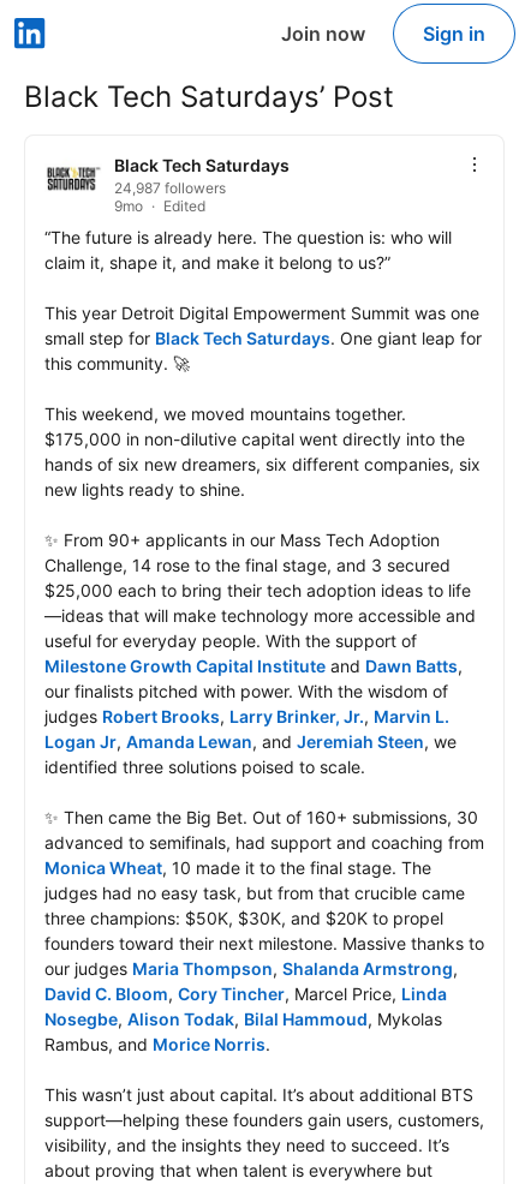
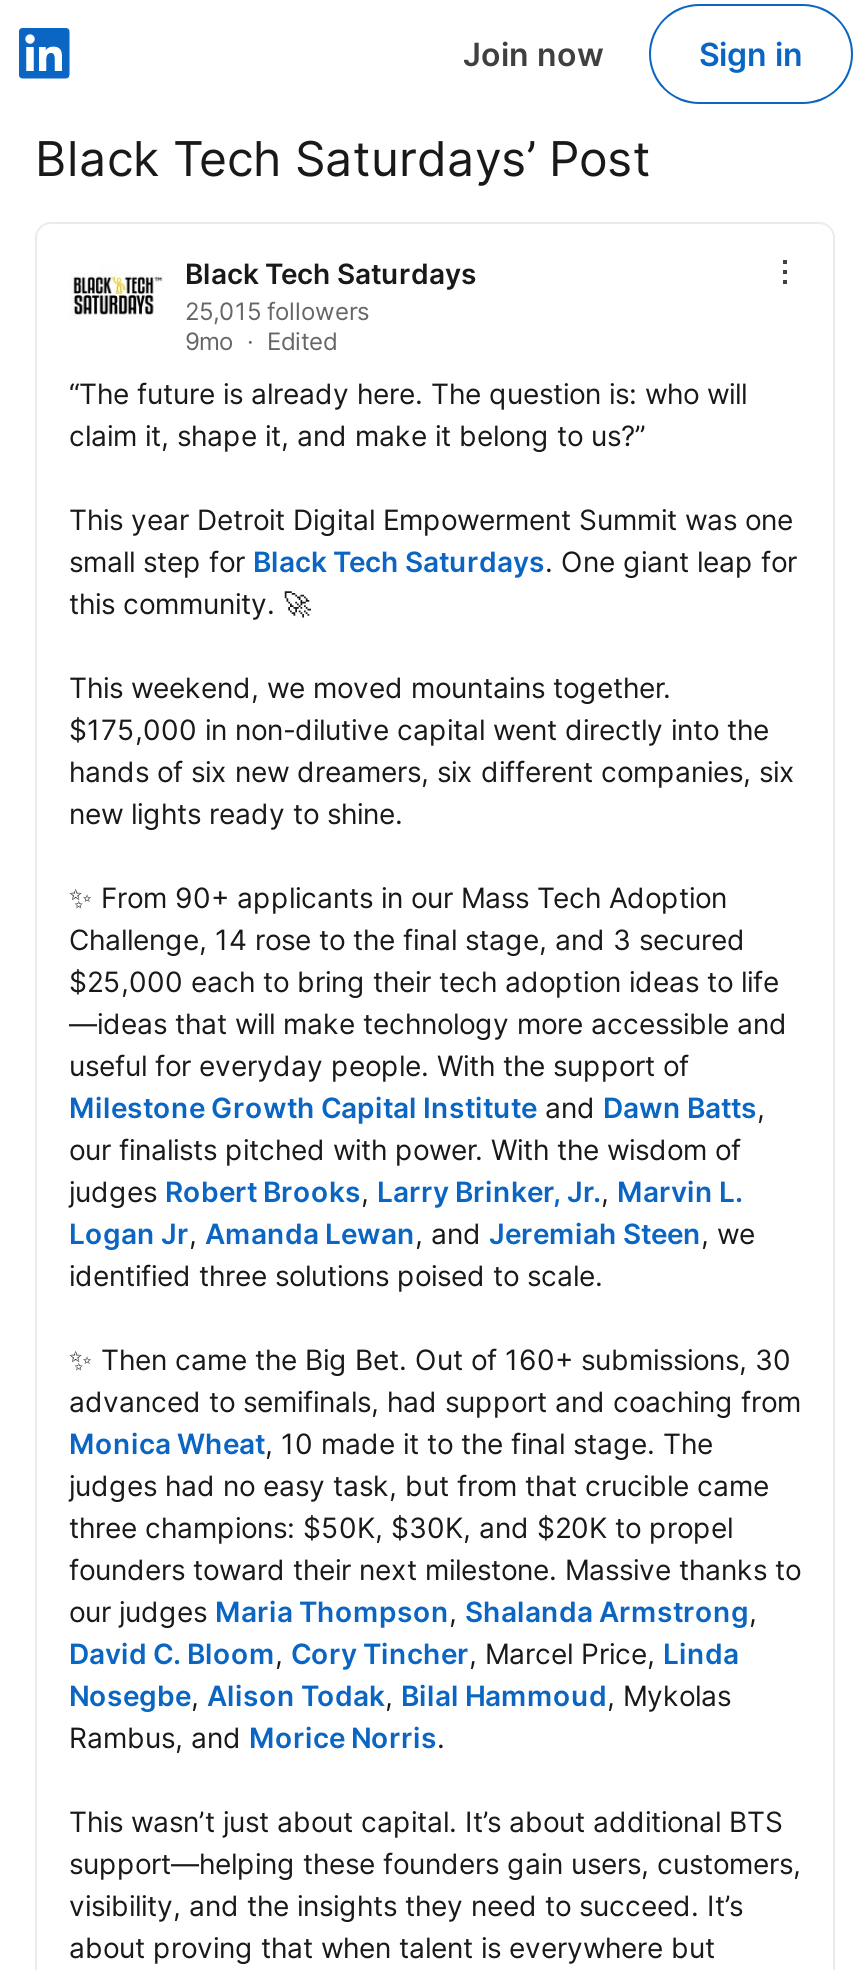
[114,179,226,197] 24,987 followers -> [185,296,369,326] 25,015 followers

